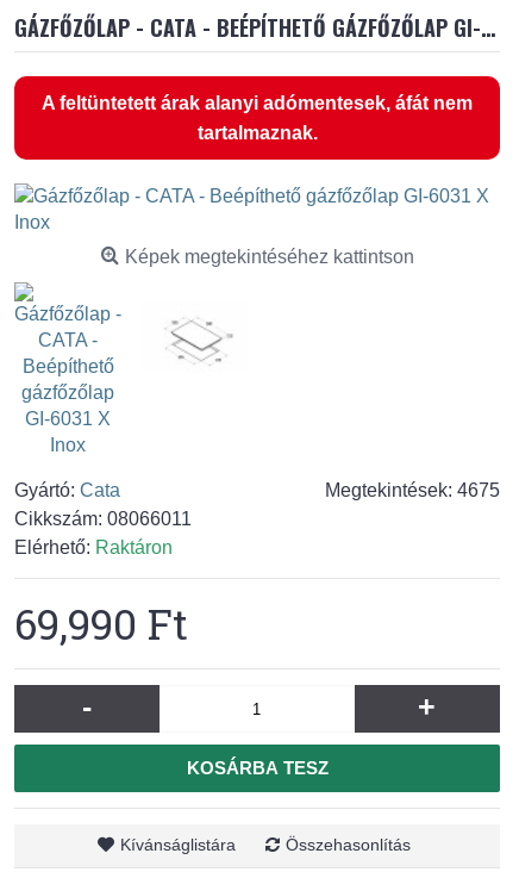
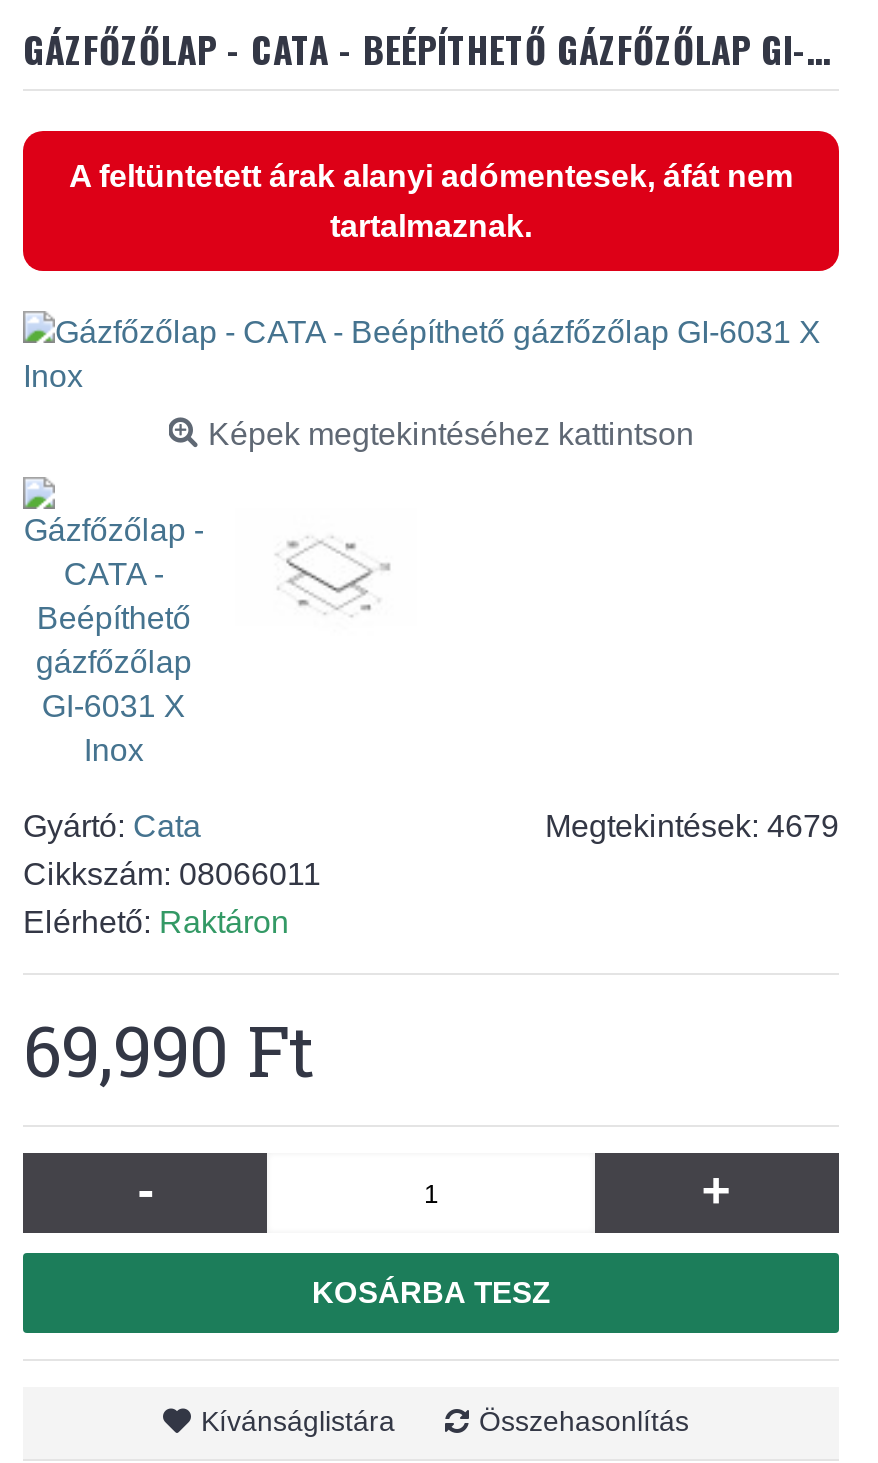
[325,480,500,500] Megtekintések: 4675 -> [545,809,839,843] Megtekintések: 4679

